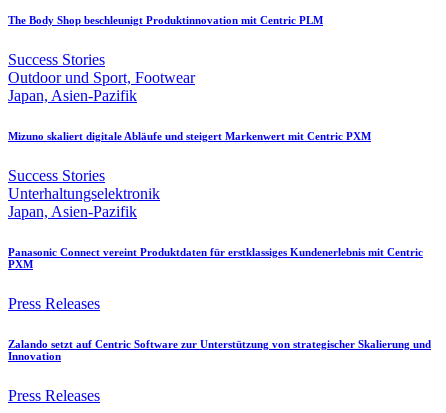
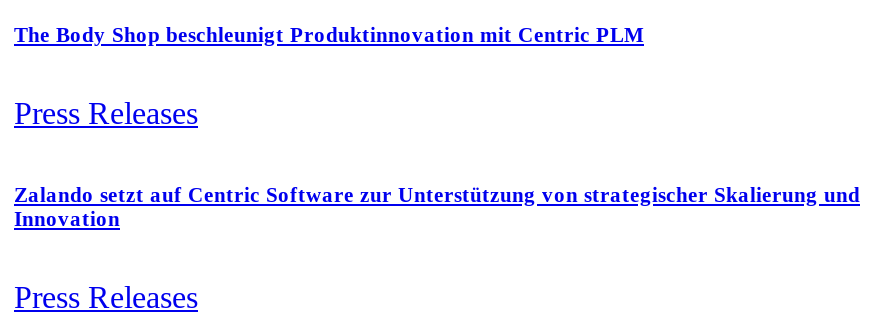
[8,51,423,270] Success Stories | Outdoor und Sport, Footwear | Japan, Asien-Pazifik | Mizuno skaliert digitale Abläufe und steigert Markenwert mit Centric PXM | Success Stories | Unterhaltungselektronik | Japan, Asien-Pazifik | Panasonic Connect vereint Produktdaten für erstklassiges Kundenerlebnis mit Centric | PXM -> none

